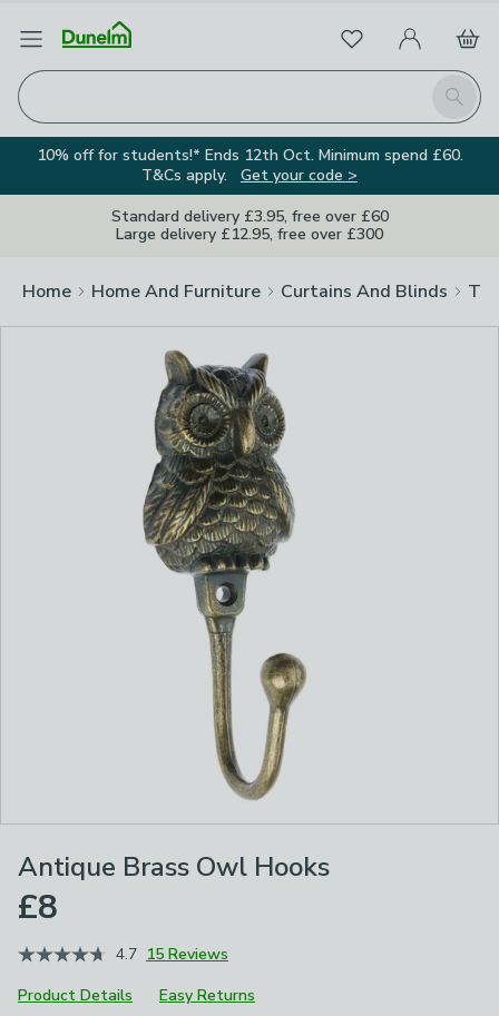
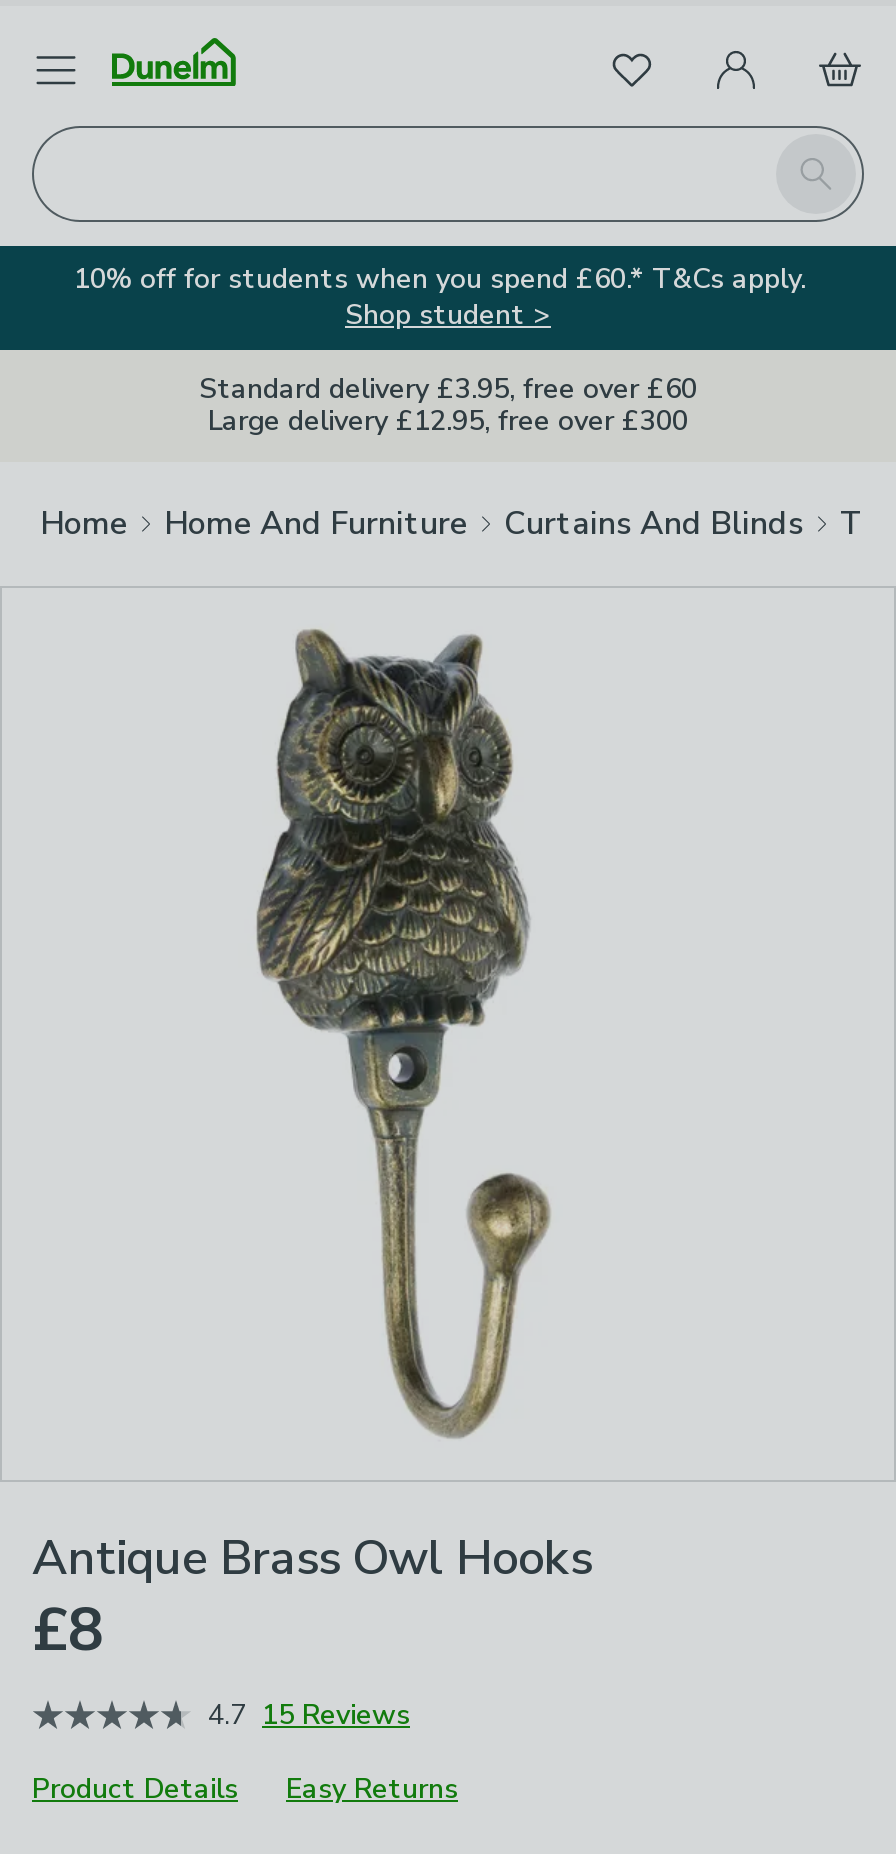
[36,145,463,186] 10% off for students!* Ends 12th Oct. Minimum spend £60. | T&Cs apply. Get your code > -> [74,260,806,334] 10% off for students when you spend £60.* T&Cs apply. | Shop student >

